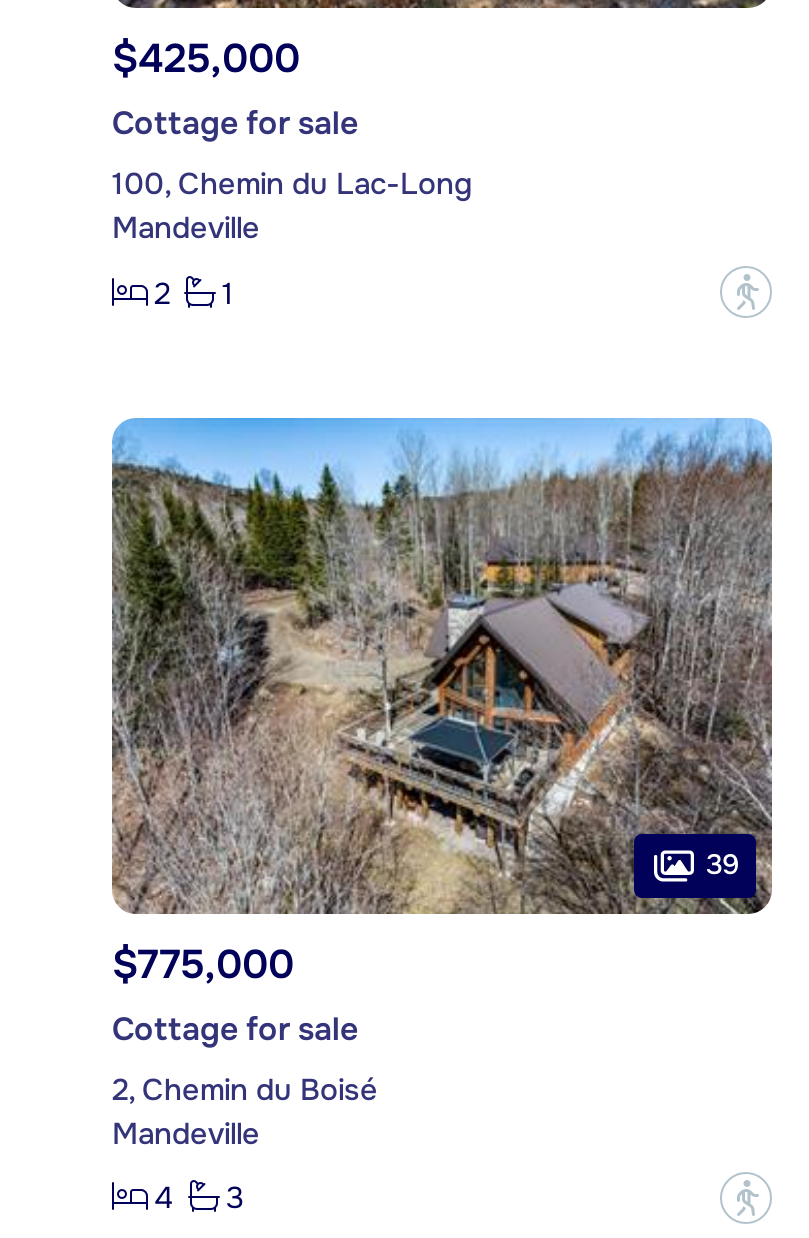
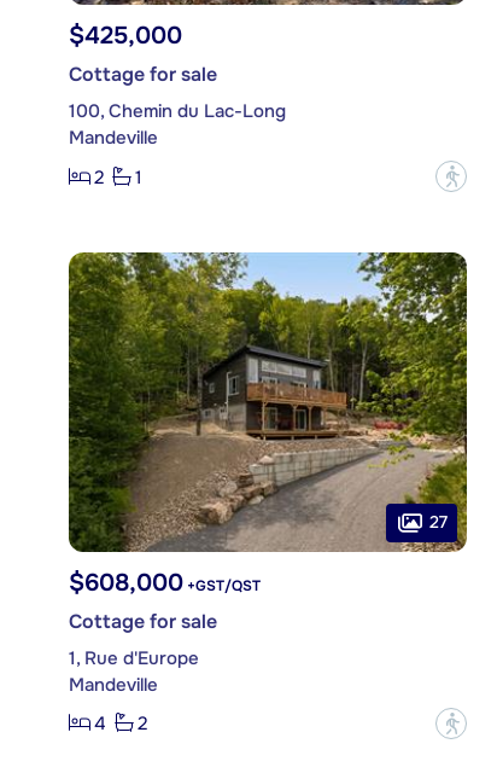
[110,416,774,916] [image] | 39 -> [68,251,468,552] [image] | 27
[112,940,294,990] $775,000 -> [69,568,261,598] $608,000 +GST/QST
[112,1070,378,1110] 2, Chemin du Boisé -> [69,646,199,670] 1, Rue d'Europe
[154,1179,244,1219] 4 3 -> [94,712,147,736] 4 2

